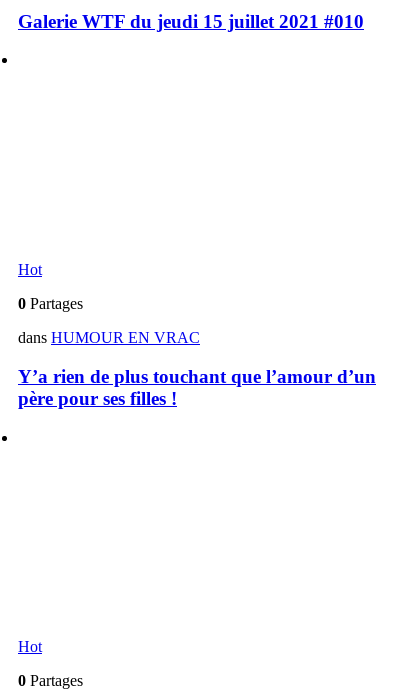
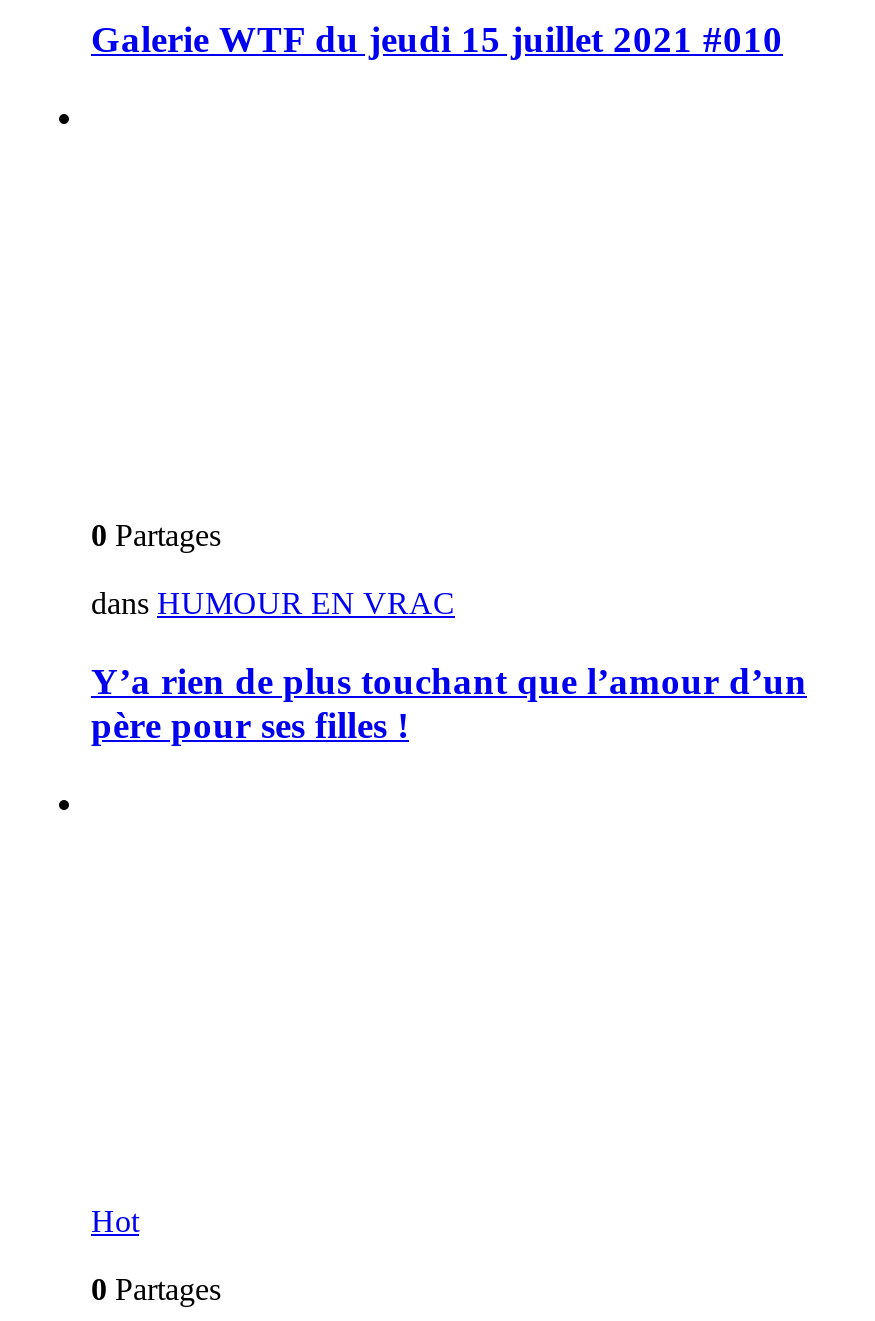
[18,261,42,278] Hot -> none

